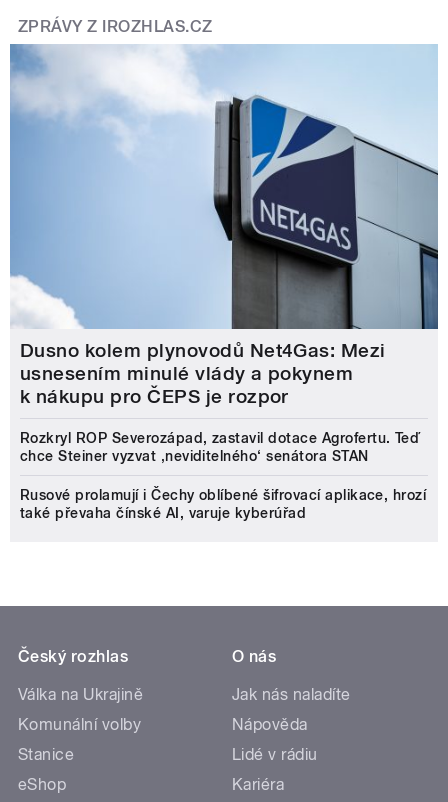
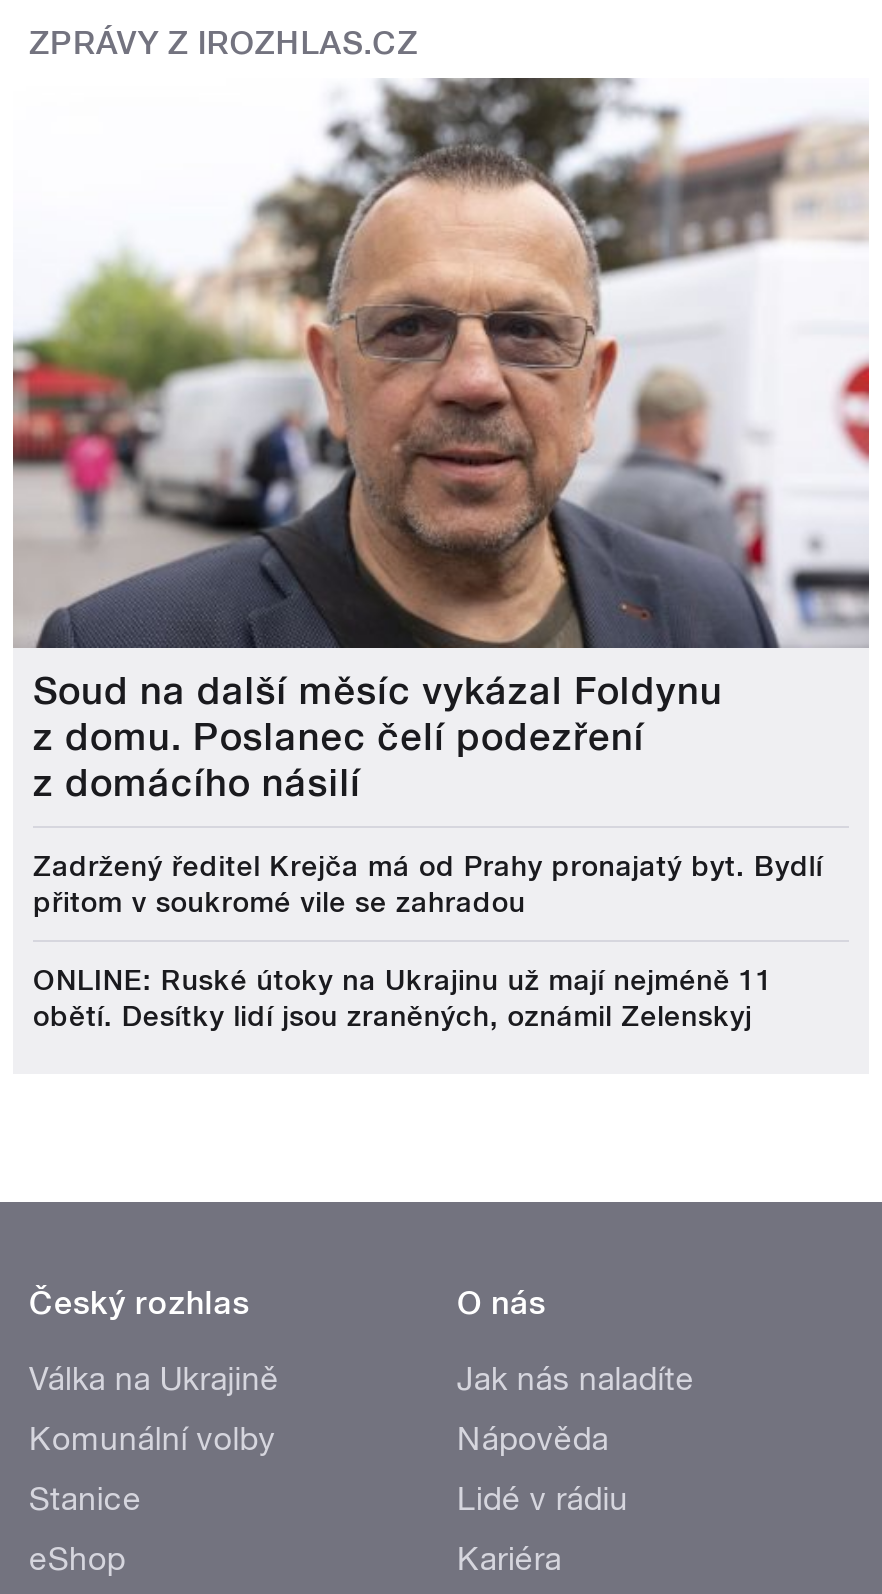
[9,43,439,408] [image] | Dusno kolem plynovodů Net4Gas: Mezi | usnesením minulé vlády a pokynem | k nákupu pro ČEPS je rozpor -> [11,76,871,807] [image] | Soud na další měsíc vykázal Foldynu | z domu. Poslanec čelí podezření | z domácího násilí
[20,430,420,464] Rozkryl ROP Severozápad, zastavil dotace Agrofertu. Teď | chce Steiner vyzvat ‚neviditelného‘ senátora STAN -> [33,851,823,919] Zadržený ředitel Krejča má od Prahy pronajatý byt. Bydlí | přitom v soukromé vile se zahradou
[20,487,426,521] Rusové prolamují i Čechy oblíbené šifrovací aplikace, hrozí | také převaha čínské AI, varuje kyberúřad -> [33,965,773,1033] ONLINE: Ruské útoky na Ukrajinu už mají nejméně 11 | obětí. Desítky lidí jsou zraněných, oznámil Zelenskyj

